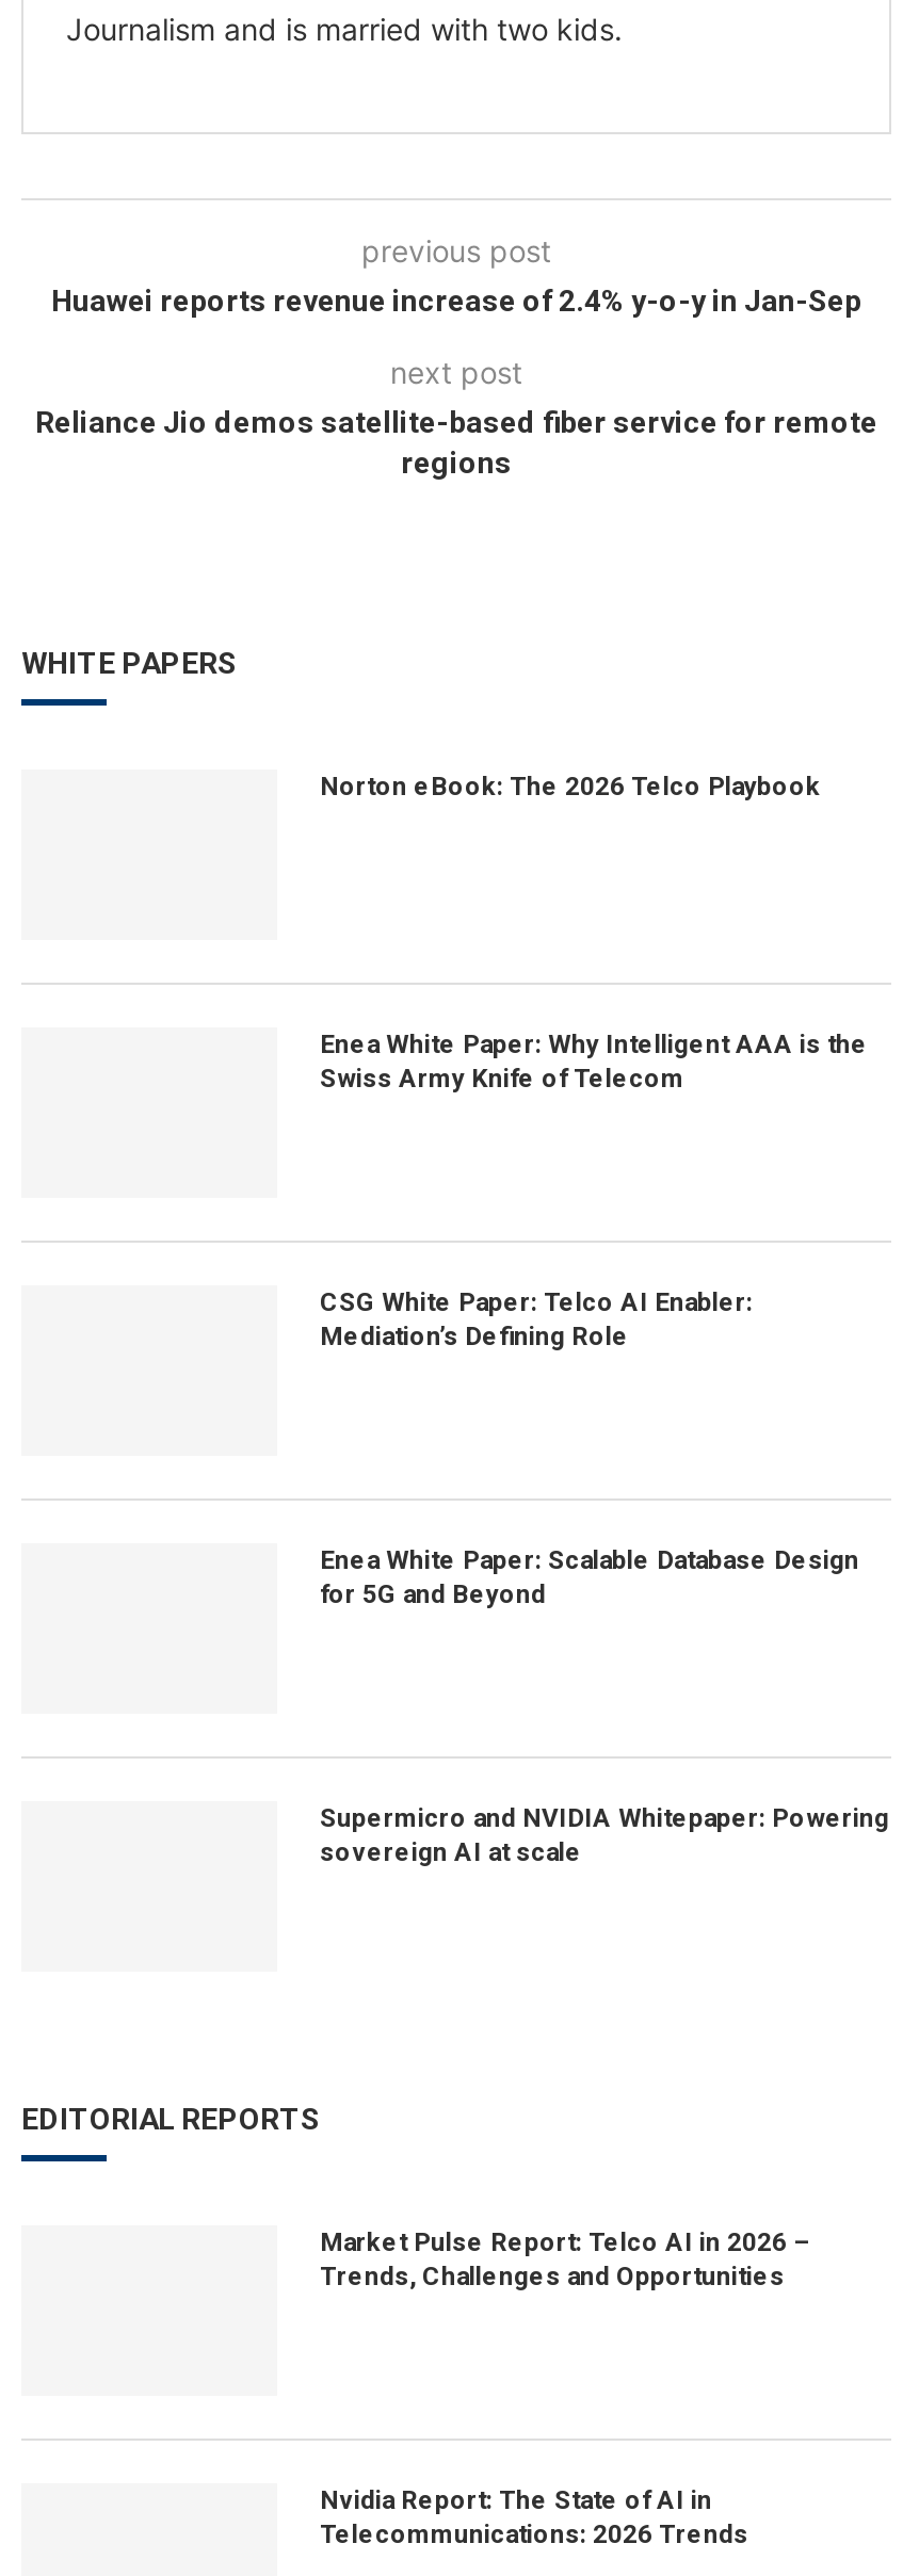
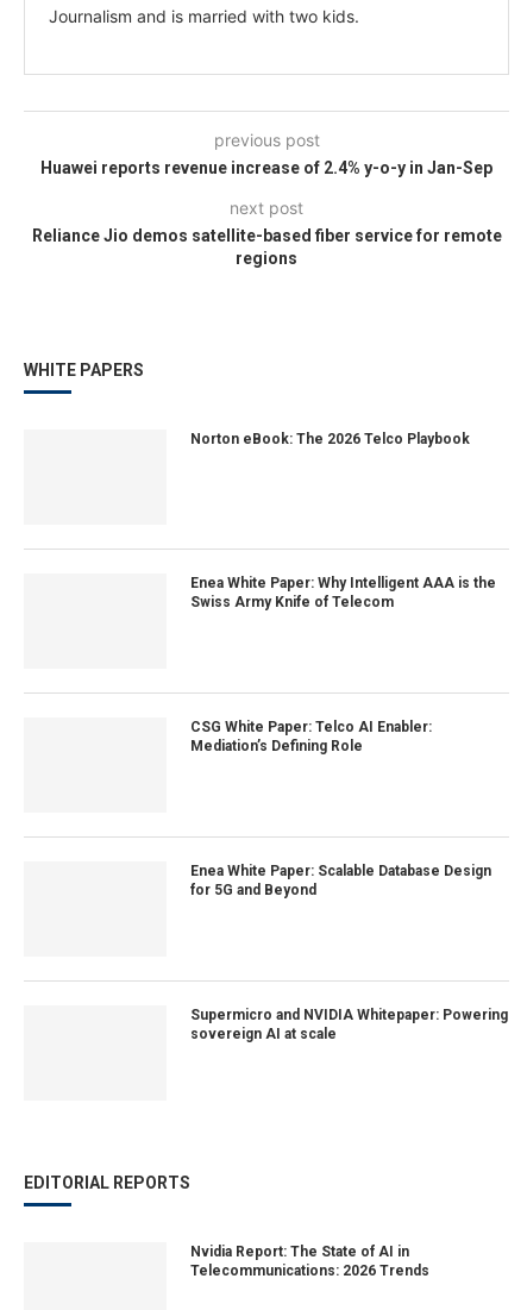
[320,2227,810,2291] Market Pulse Report: Telco AI in 2026 – | Trends, Challenges and Opportunities -> none

